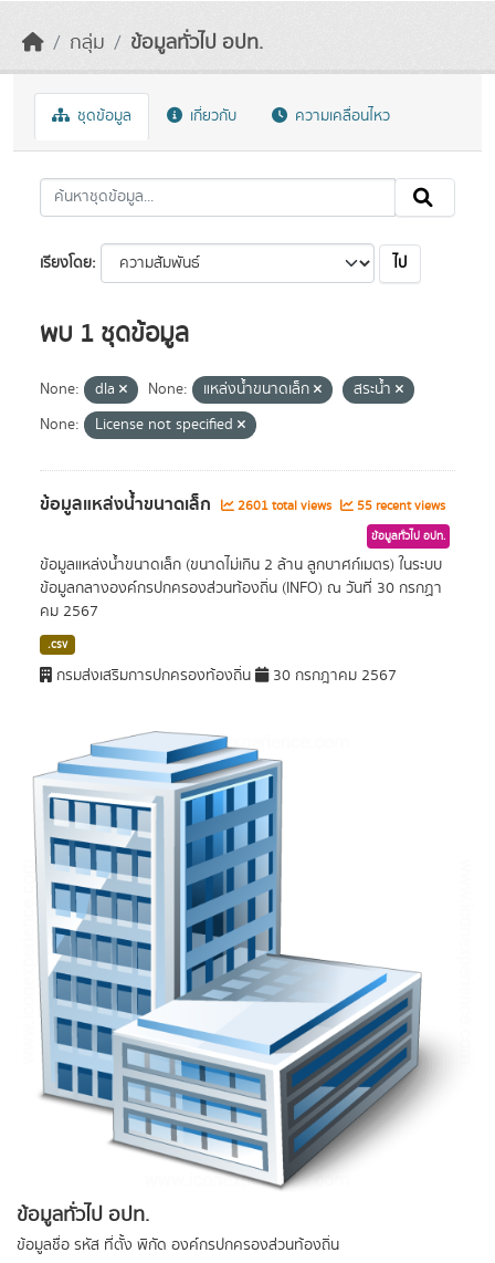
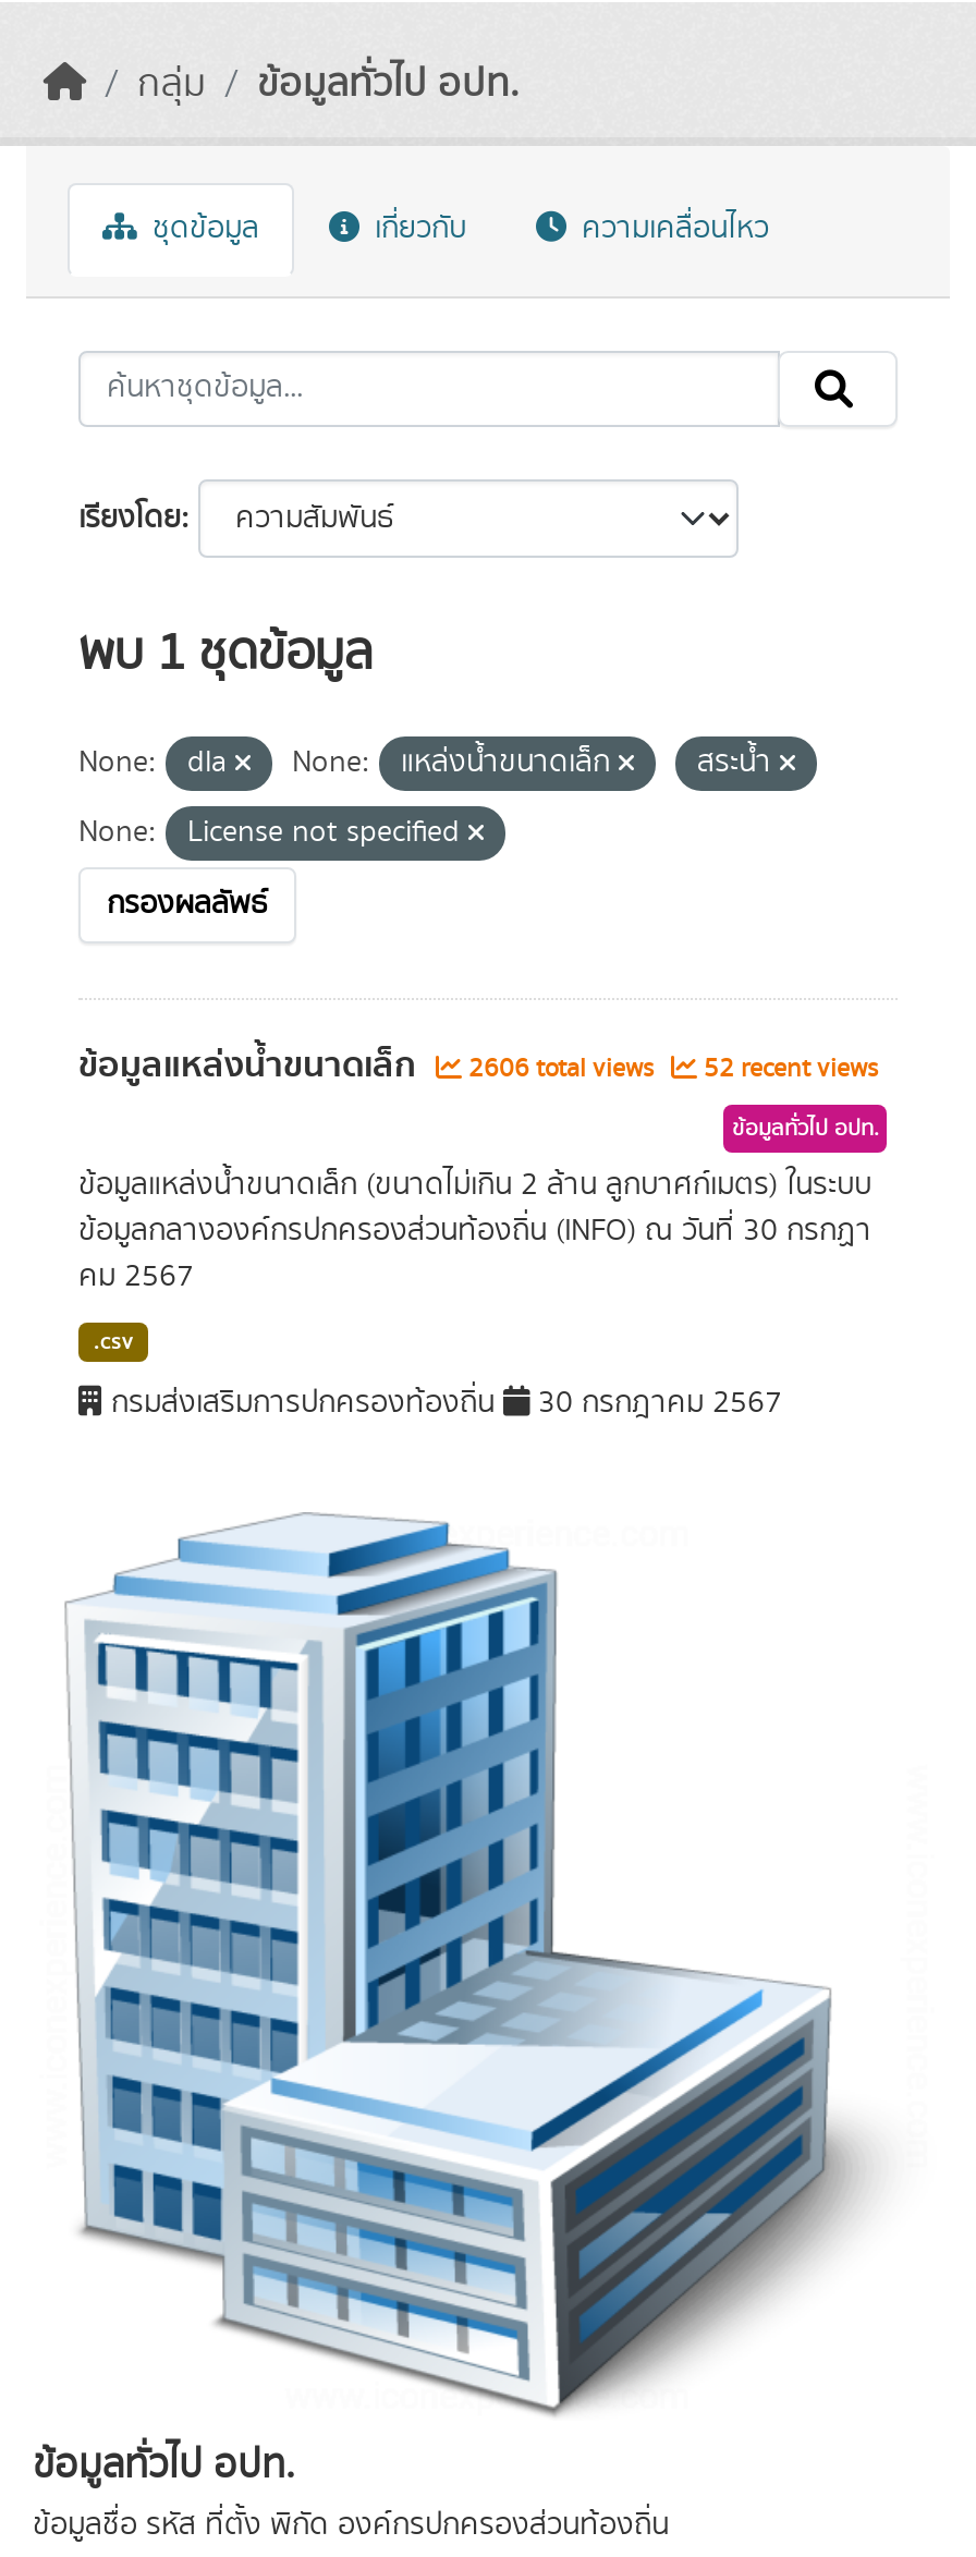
[393,252,407,274] ไป -> none
none -> [107,882,268,926] กรองผลลัพธ์
[234,496,335,515] 2601 total views -> [462,1050,660,1087] 2606 total views
[354,496,445,515] 55 recent views -> [697,1050,878,1087] 52 recent views

